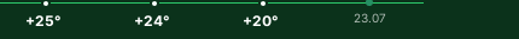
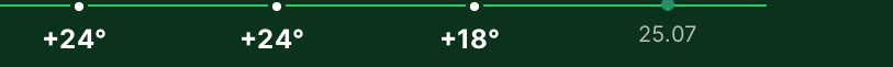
[25,12,62,30] +25° -> [42,22,108,55] +24°
[243,12,279,30] +20° -> [439,22,501,55] +18°
[353,11,386,25] 23.07 -> [638,20,697,46] 25.07

